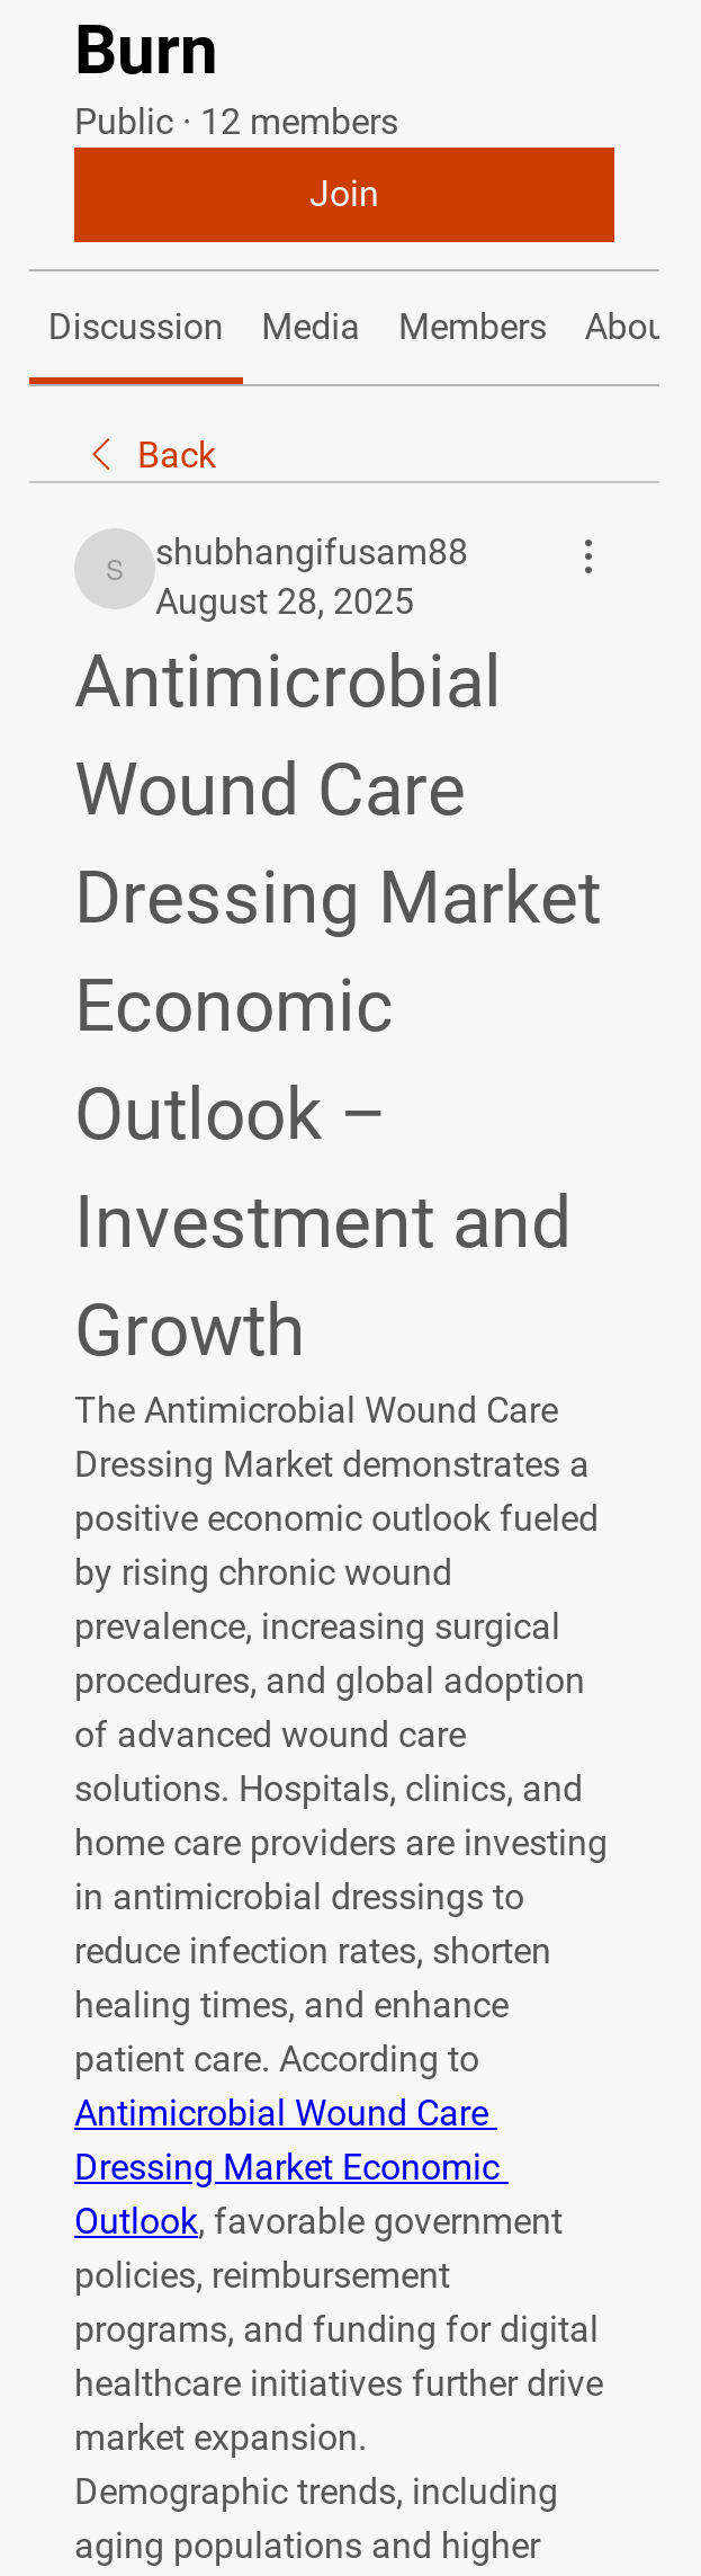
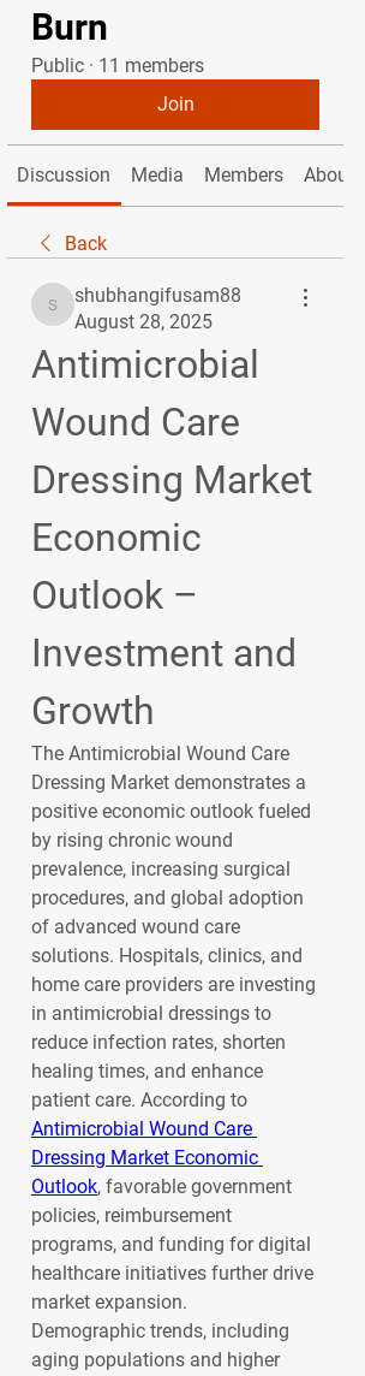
[74,100,398,143] Public · 12 members -> [31,54,204,77] Public · 11 members

